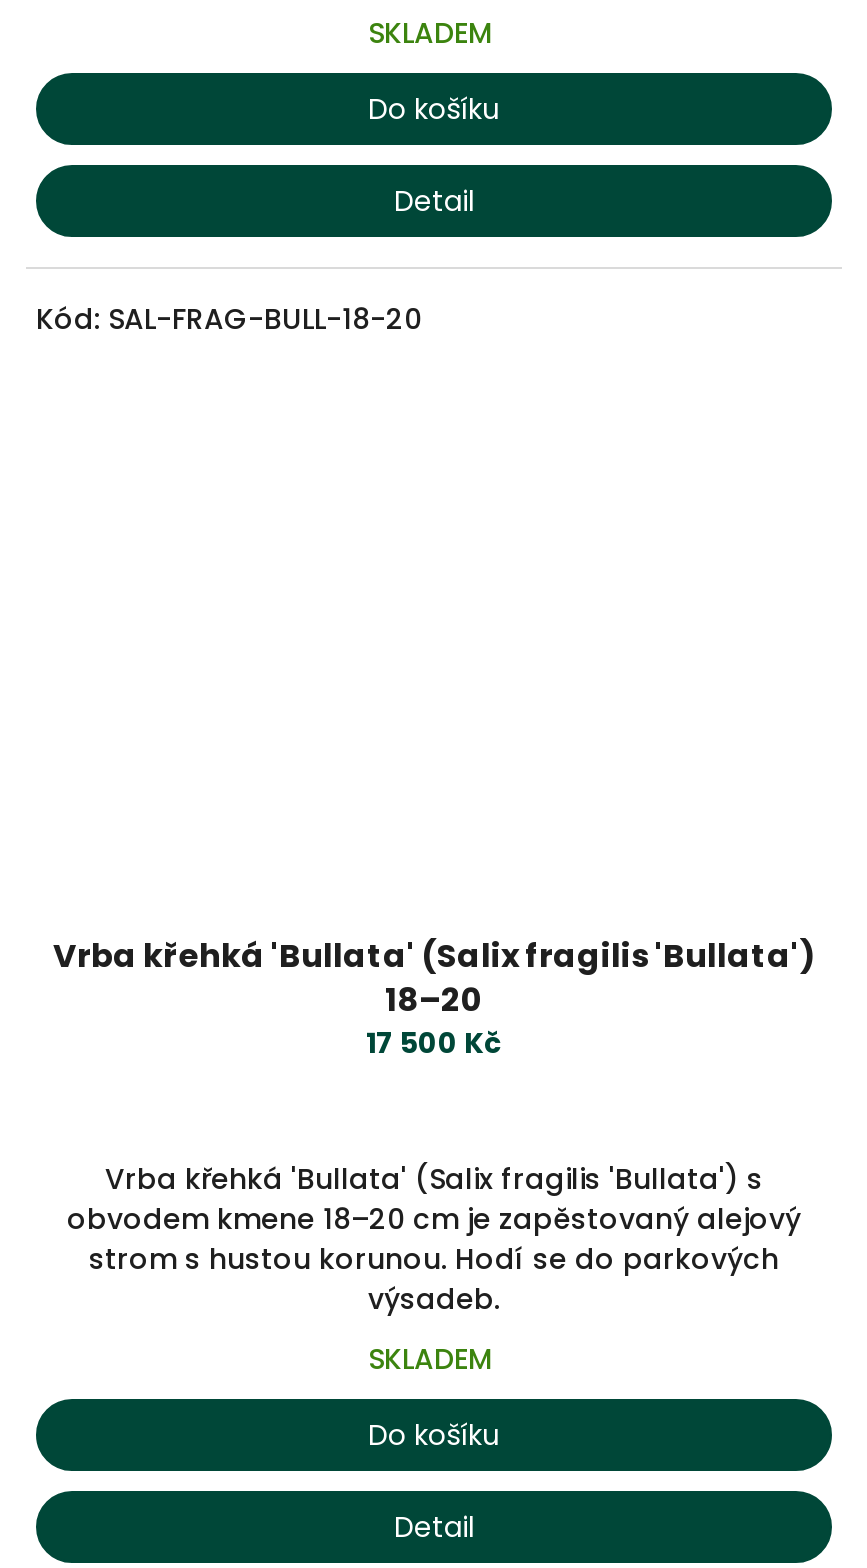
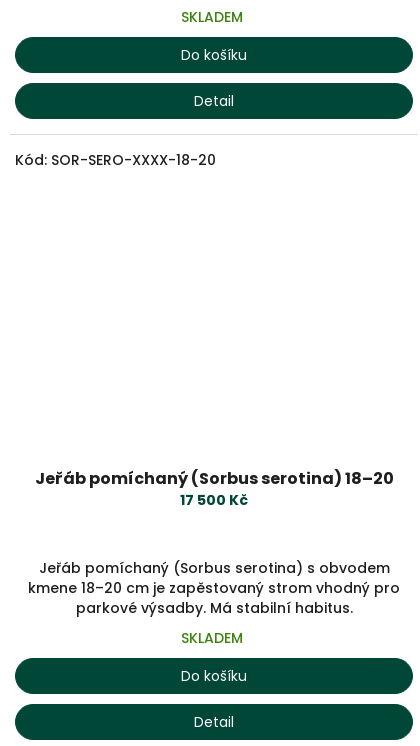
[36,298,422,338] Kód: SAL-FRAG-BULL-18-20 -> [15,150,216,170] Kód: SOR-SERO-XXXX-18-20
[53,932,815,1022] Vrba křehká 'Bullata' (Salix fragilis 'Bullata') | 18–20 -> [34,467,393,490] Jeřáb pomíchaný (Sorbus serotina) 18–20
[67,1158,801,1318] Vrba křehká 'Bullata' (Salix fragilis 'Bullata') s | obvodem kmene 18–20 cm je zapěstovaný alejový | strom s hustou korunou. Hodí se do parkových | výsadeb. -> [28,558,400,618] Jeřáb pomíchaný (Sorbus serotina) s obvodem | kmene 18–20 cm je zapěstovaný strom vhodný pro | parkové výsadby. Má stabilní habitus.

